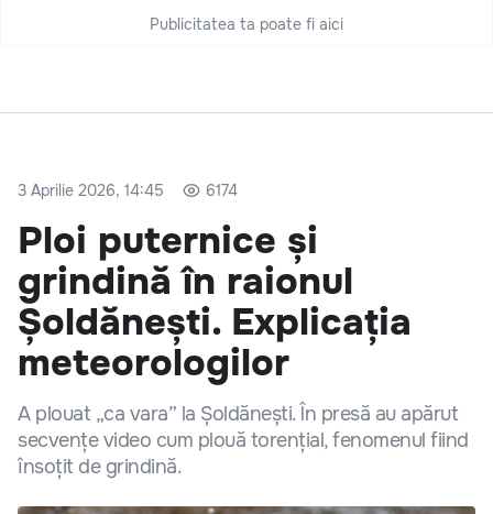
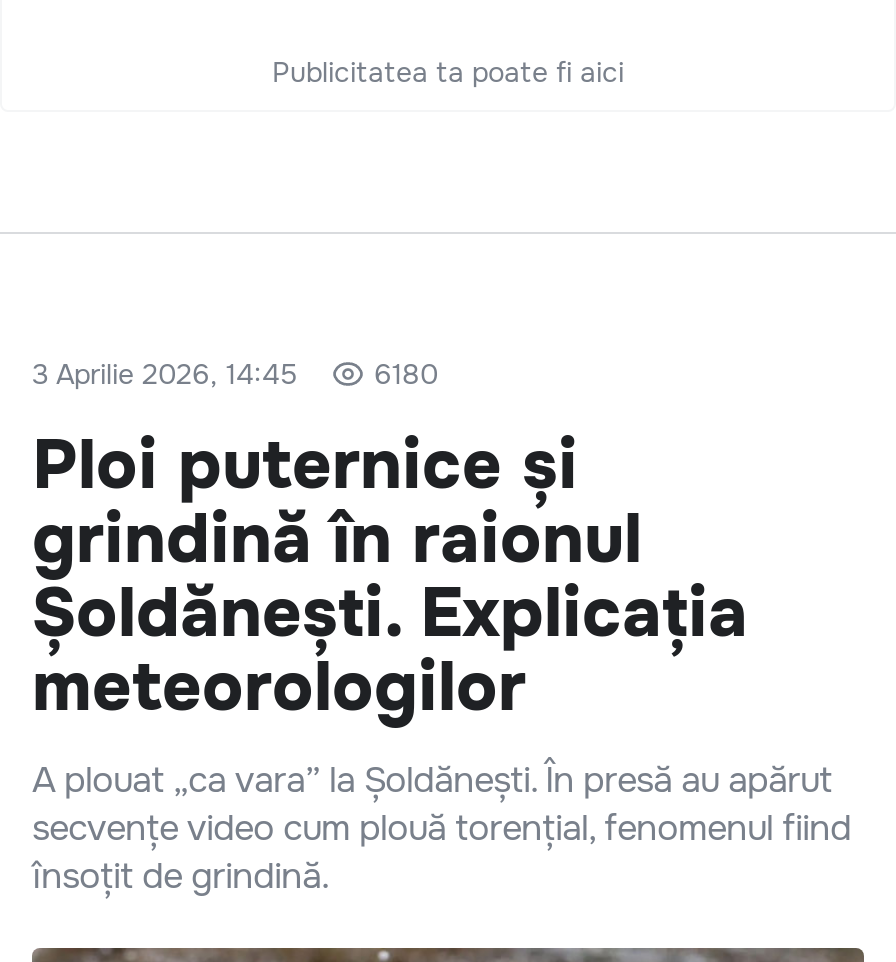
[206,180,238,200] 6174 -> [374,355,438,391] 6180

